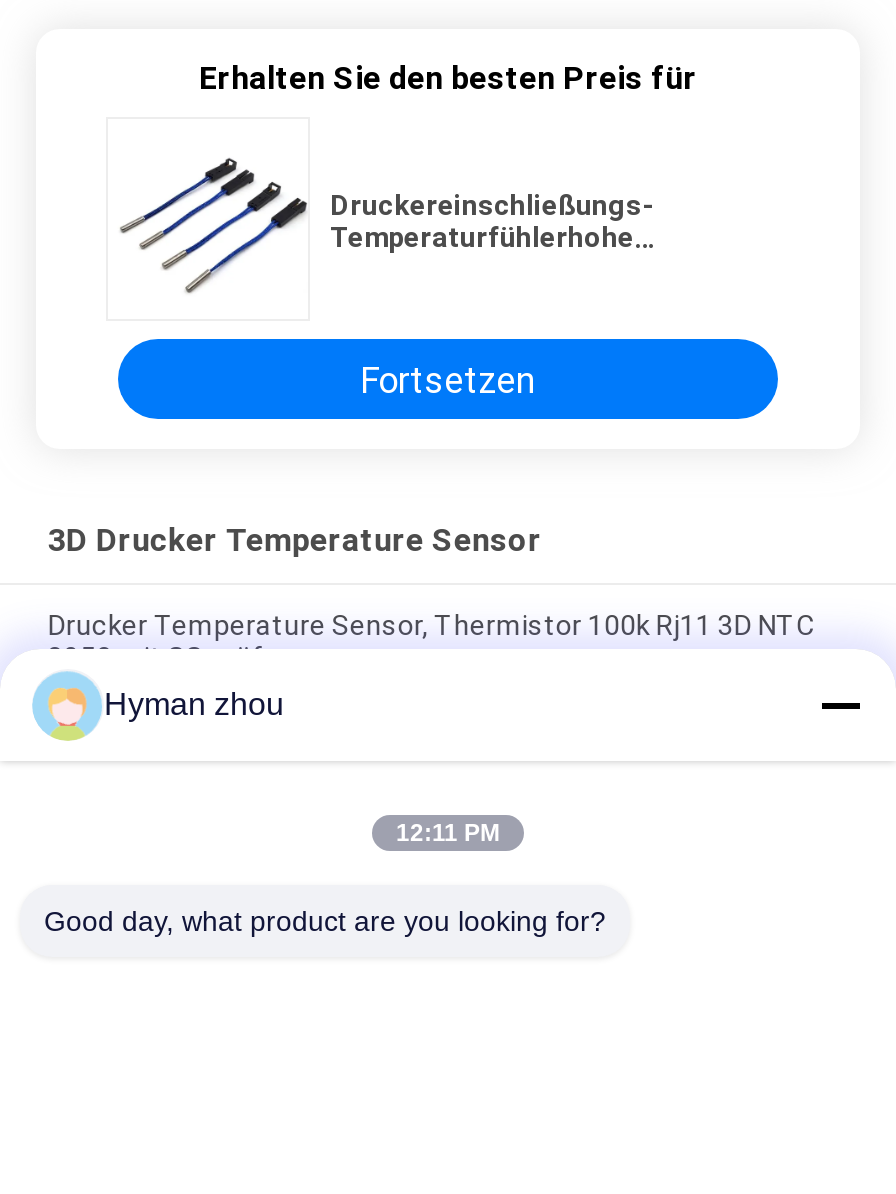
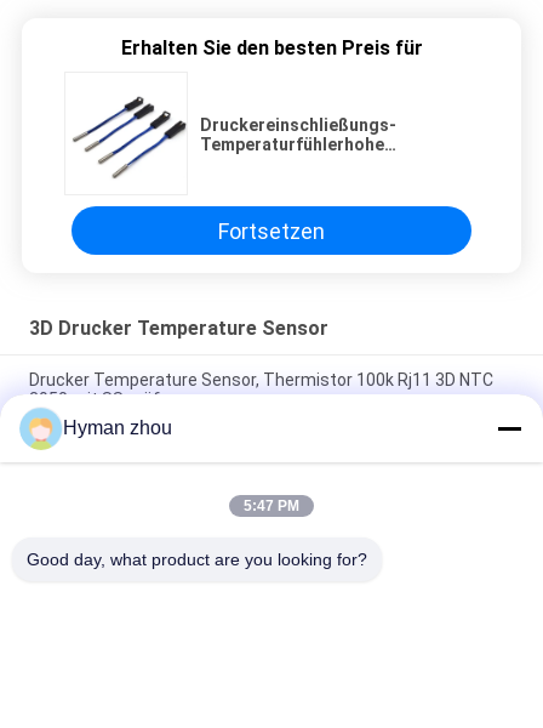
[396,819,500,847] 12:11 PM -> [244,497,299,514] 5:47 PM

